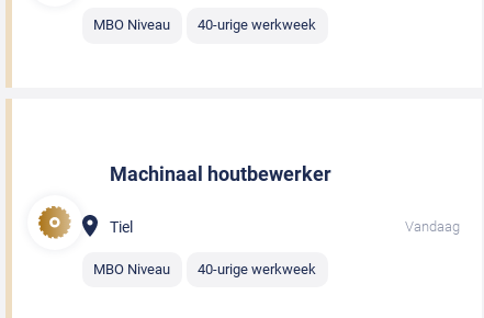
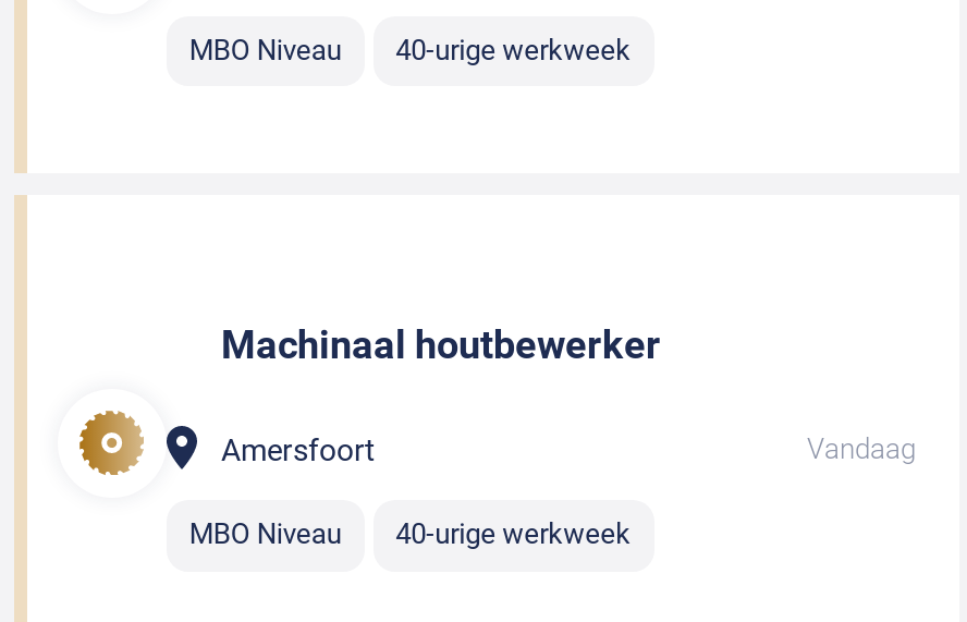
[110,218,133,235] Tiel -> [221,433,376,468] Amersfoort

